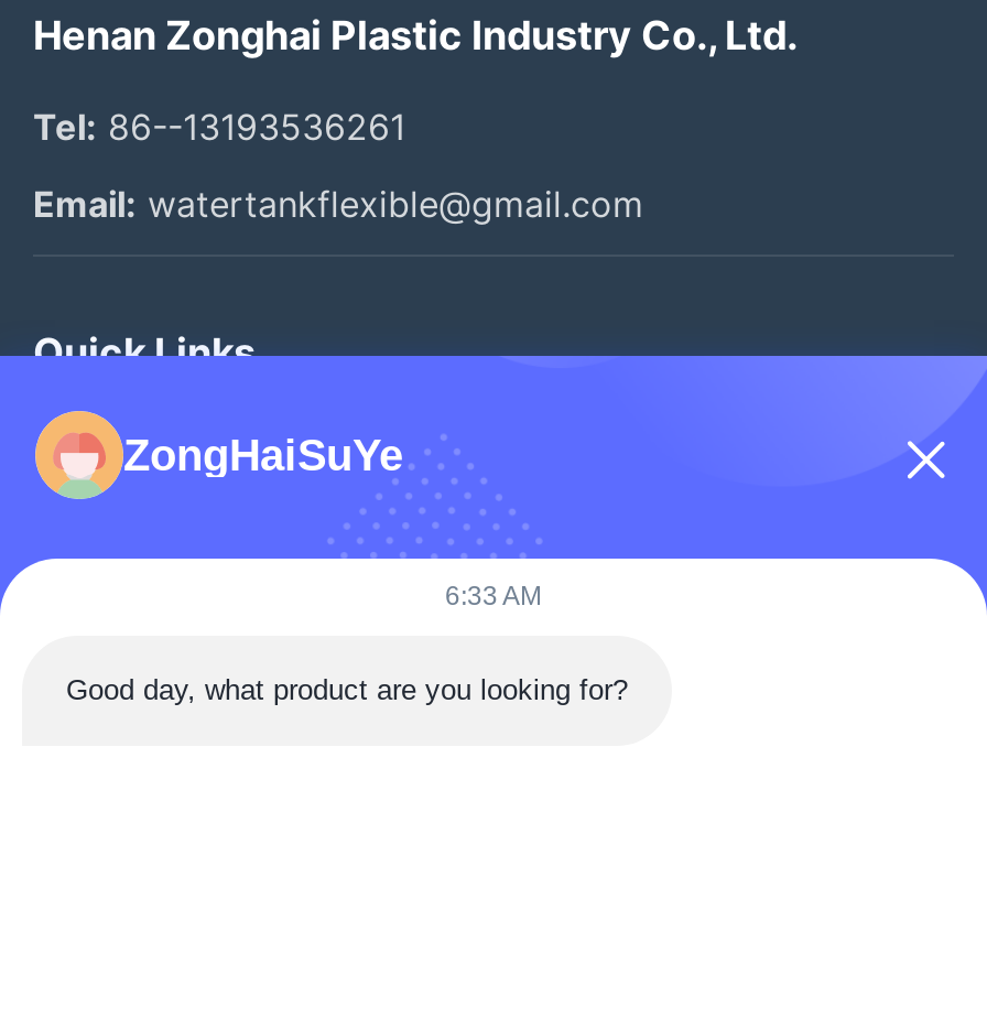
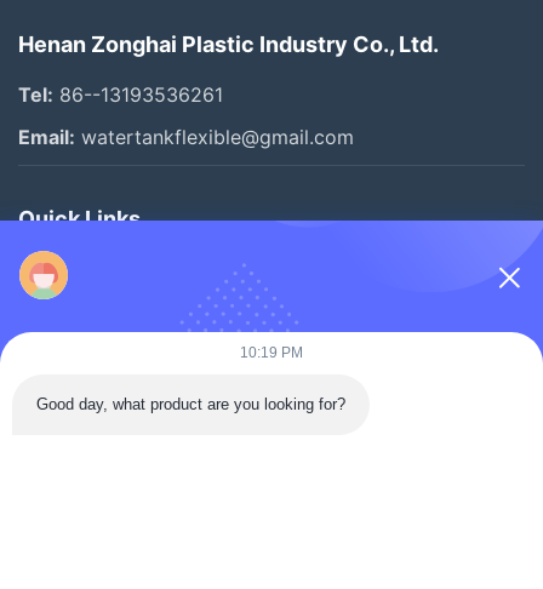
[123,431,542,612] ZongHaiSuYe | 6:33 AM -> [240,344,303,361] 10:19 PM

